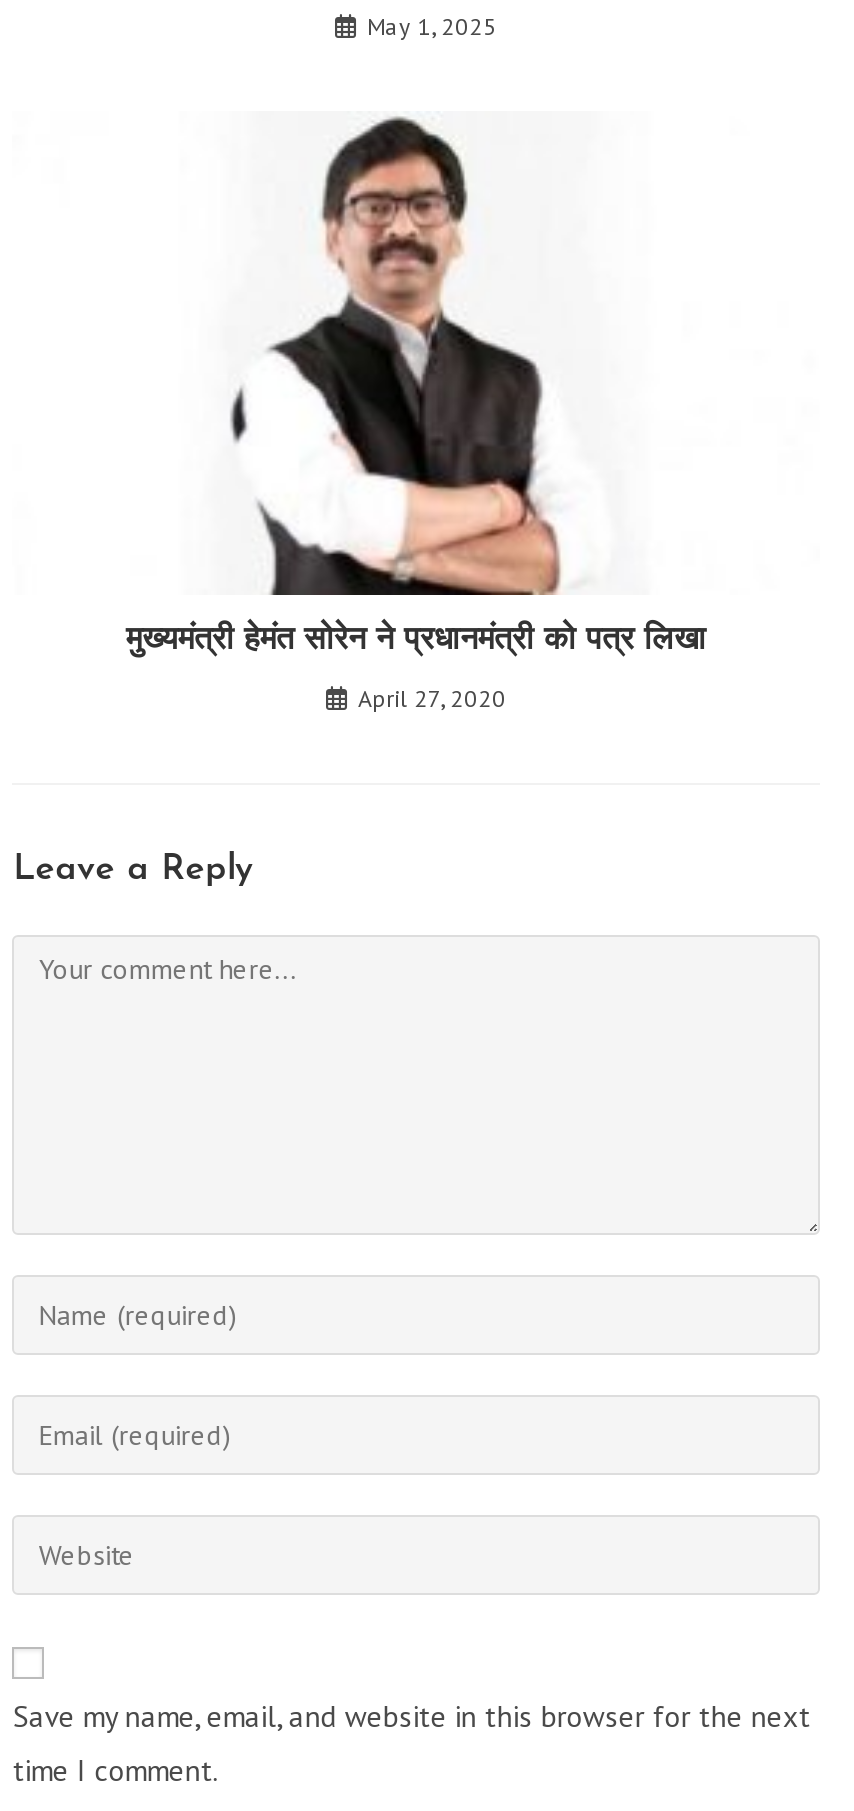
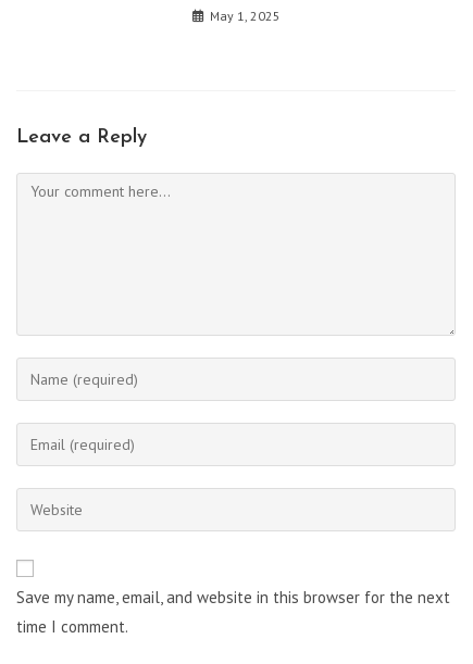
[126,115,706,714] [image] | मुख्यमंत्री हेमंत सोरेन ने प्रधानमंत्री को पत्र लिखा | April 27, 2020 -> none

